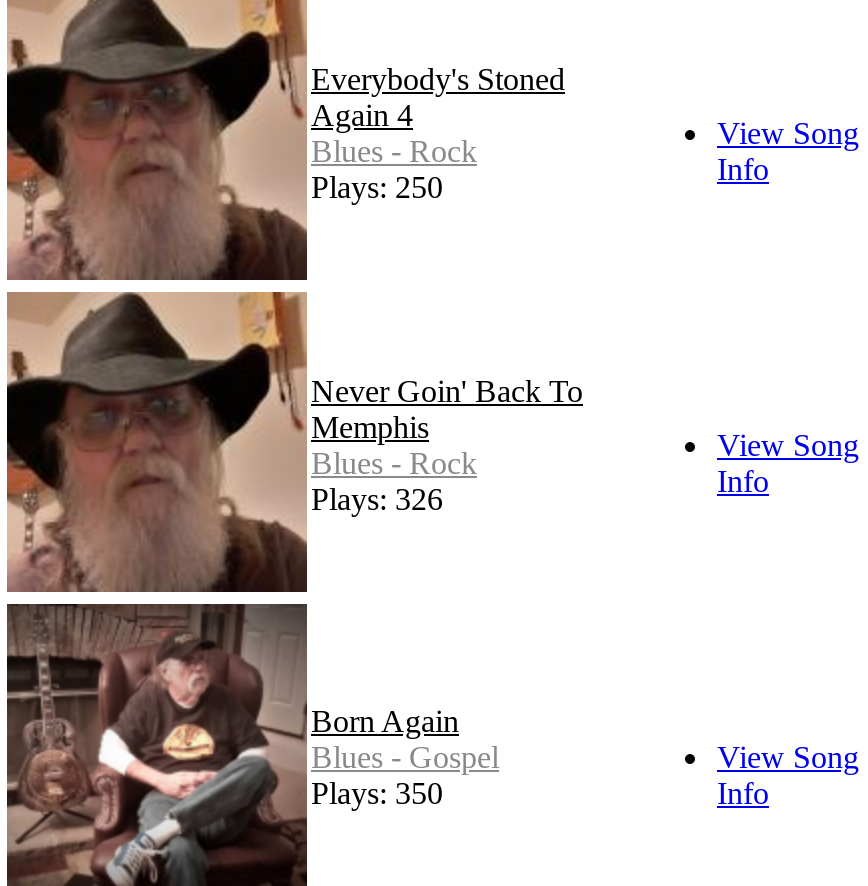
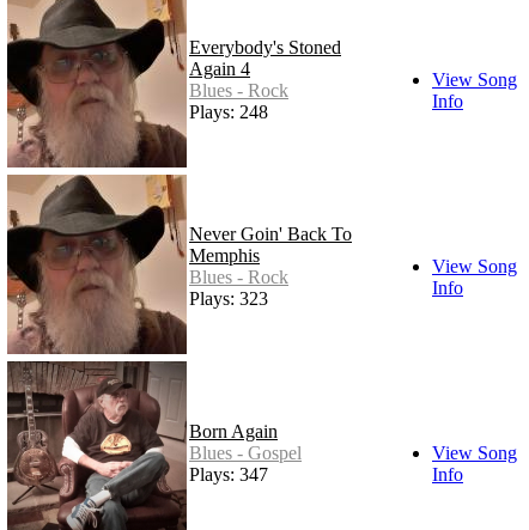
[311,170,443,204] Plays: 250 -> [189,102,268,122] Plays: 248
[311,482,443,516] Plays: 326 -> [189,289,268,309] Plays: 323
[311,776,443,810] Plays: 350 -> [189,464,268,485] Plays: 347

